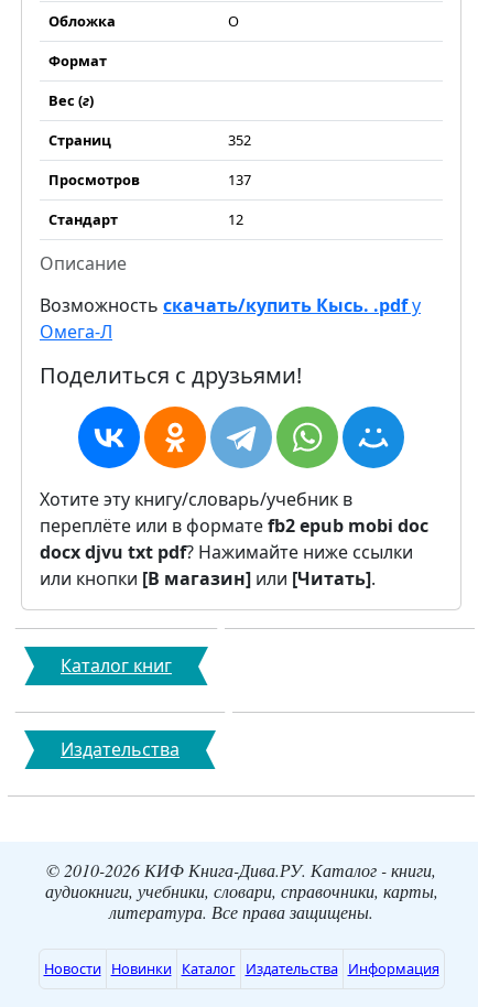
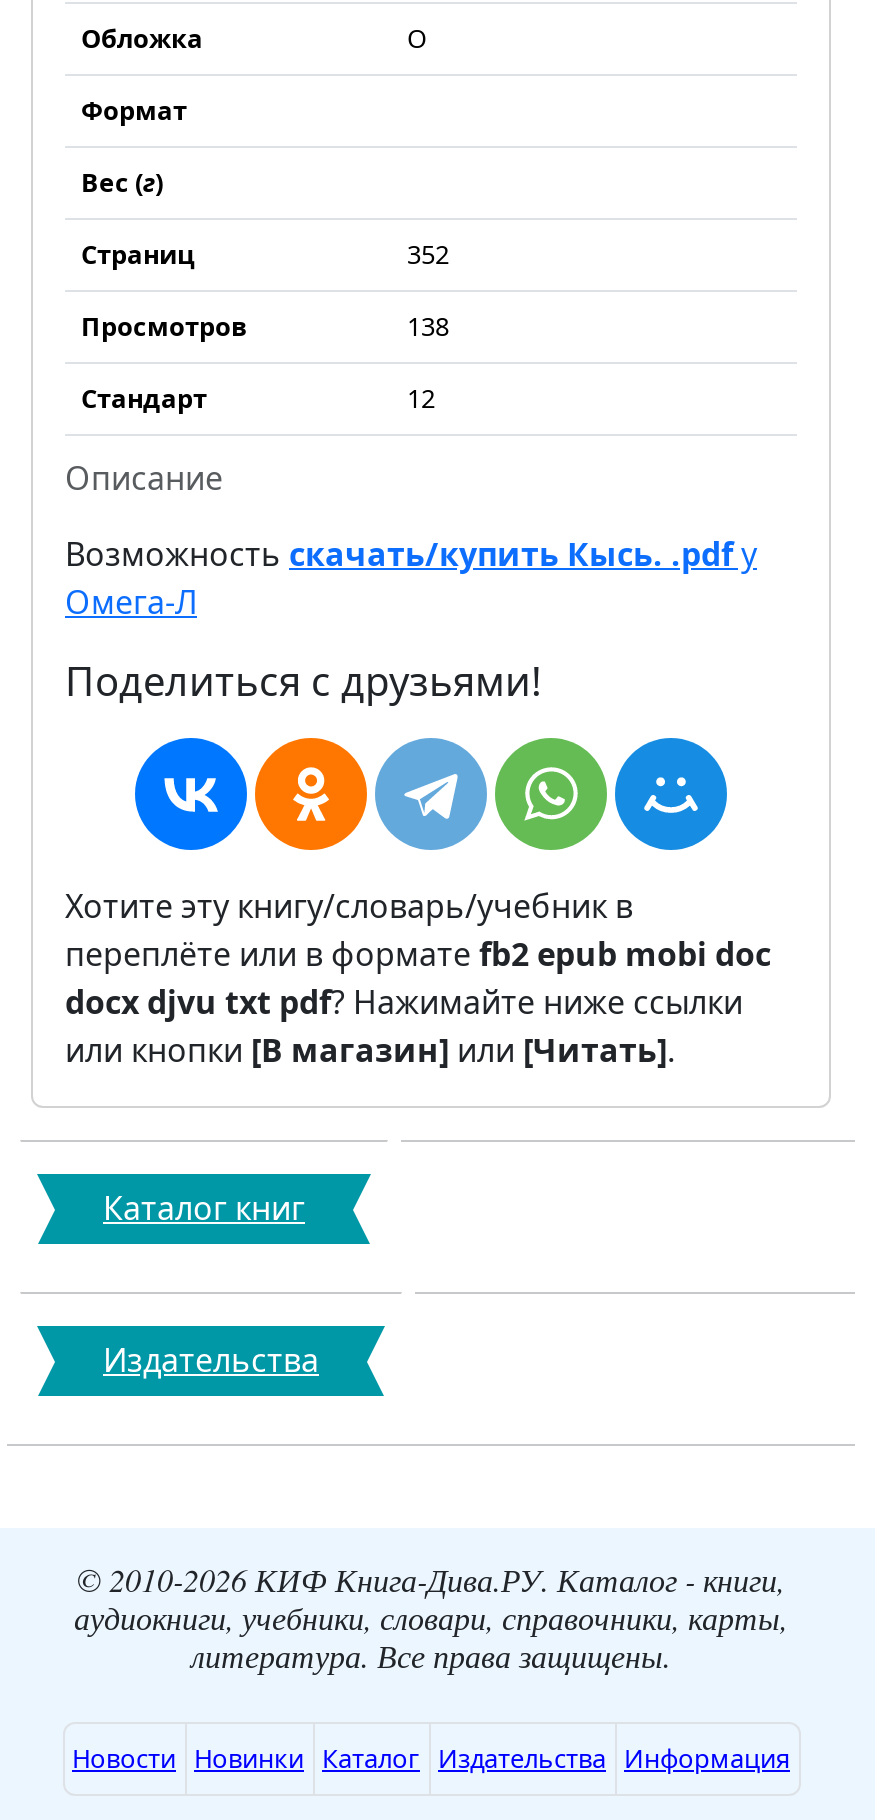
[228,170,251,190] 137 -> [407,308,449,344] 138

